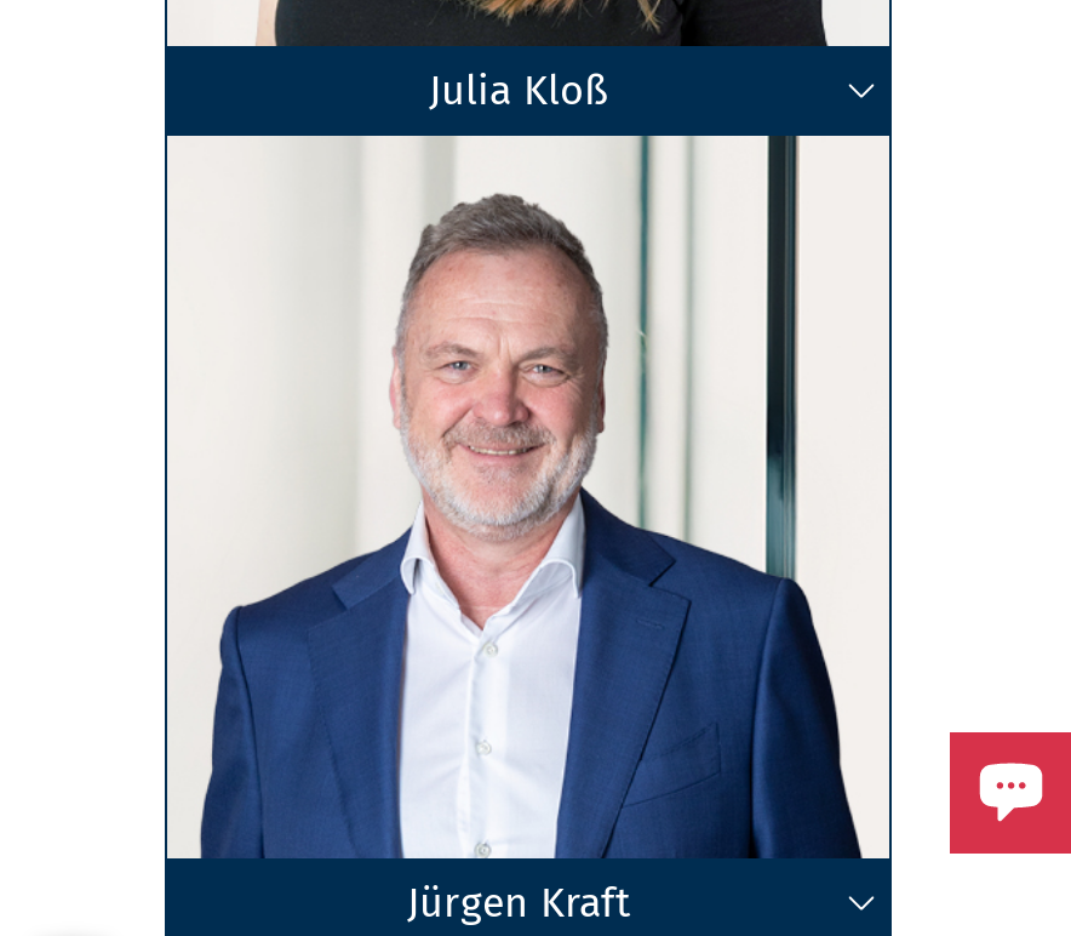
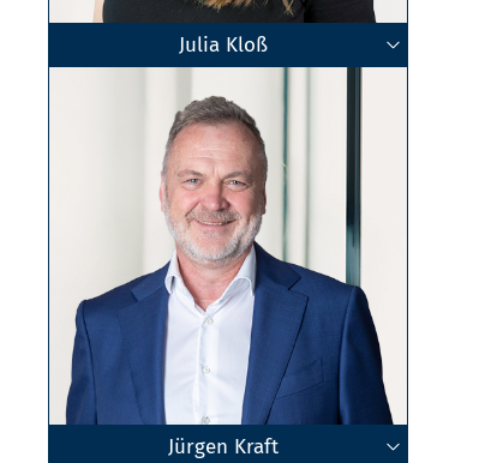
[947,730,1064,856] [image] -> none

